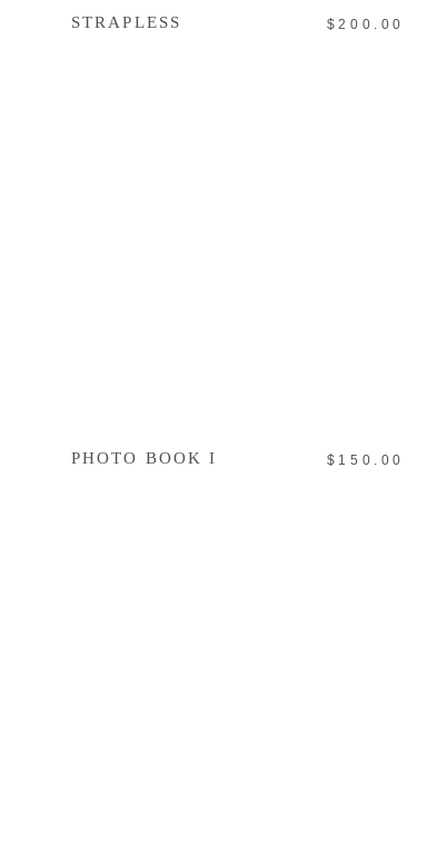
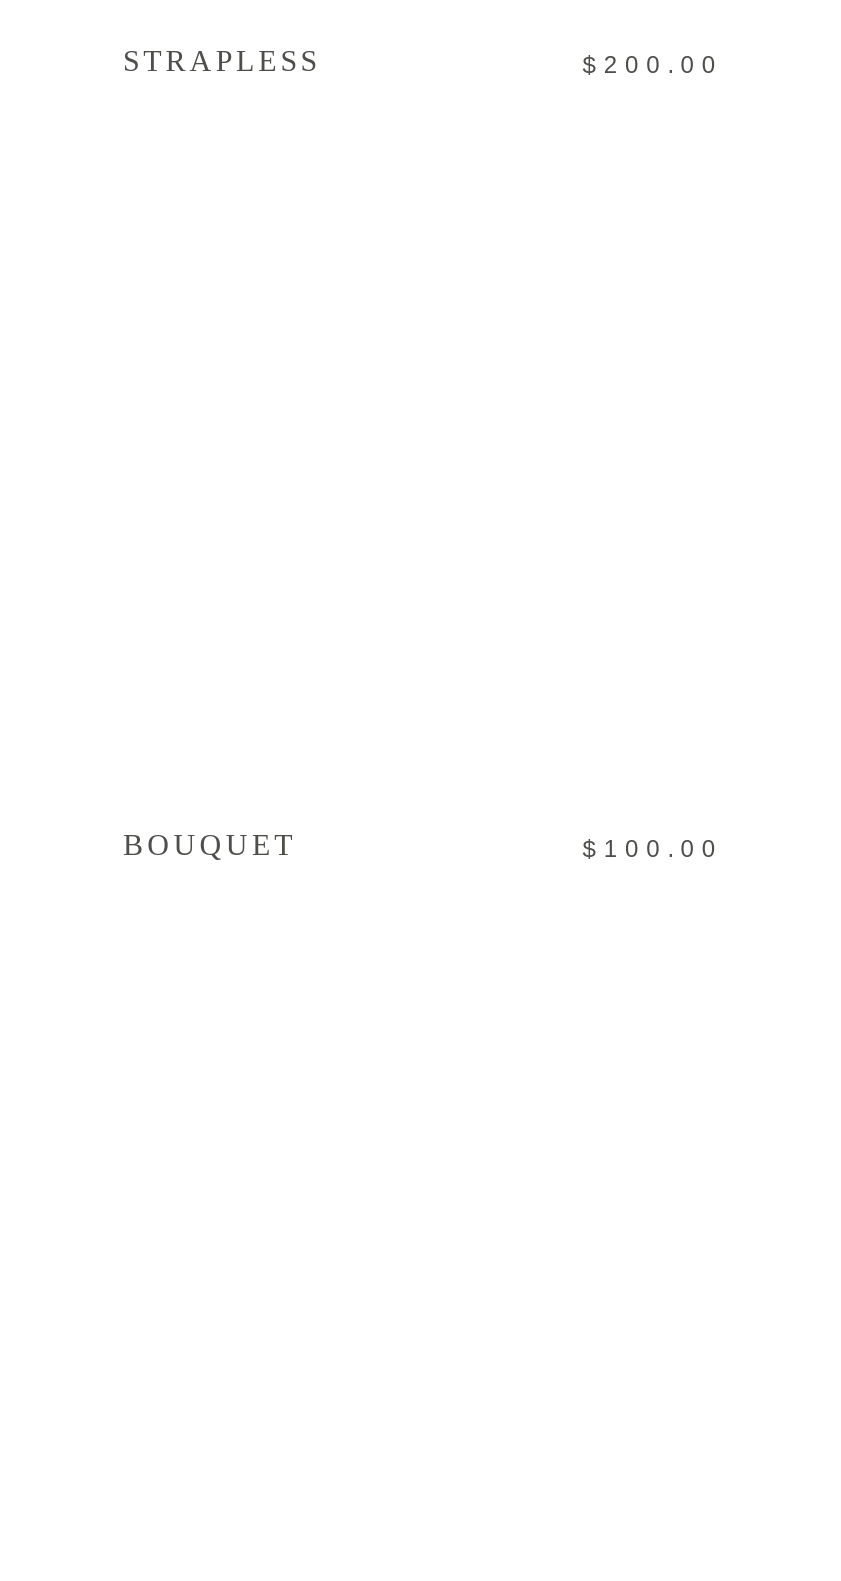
[71,449,405,467] PHOTO BOOK I | $150.00 -> [123,828,723,862] BOUQUET | $100.00

